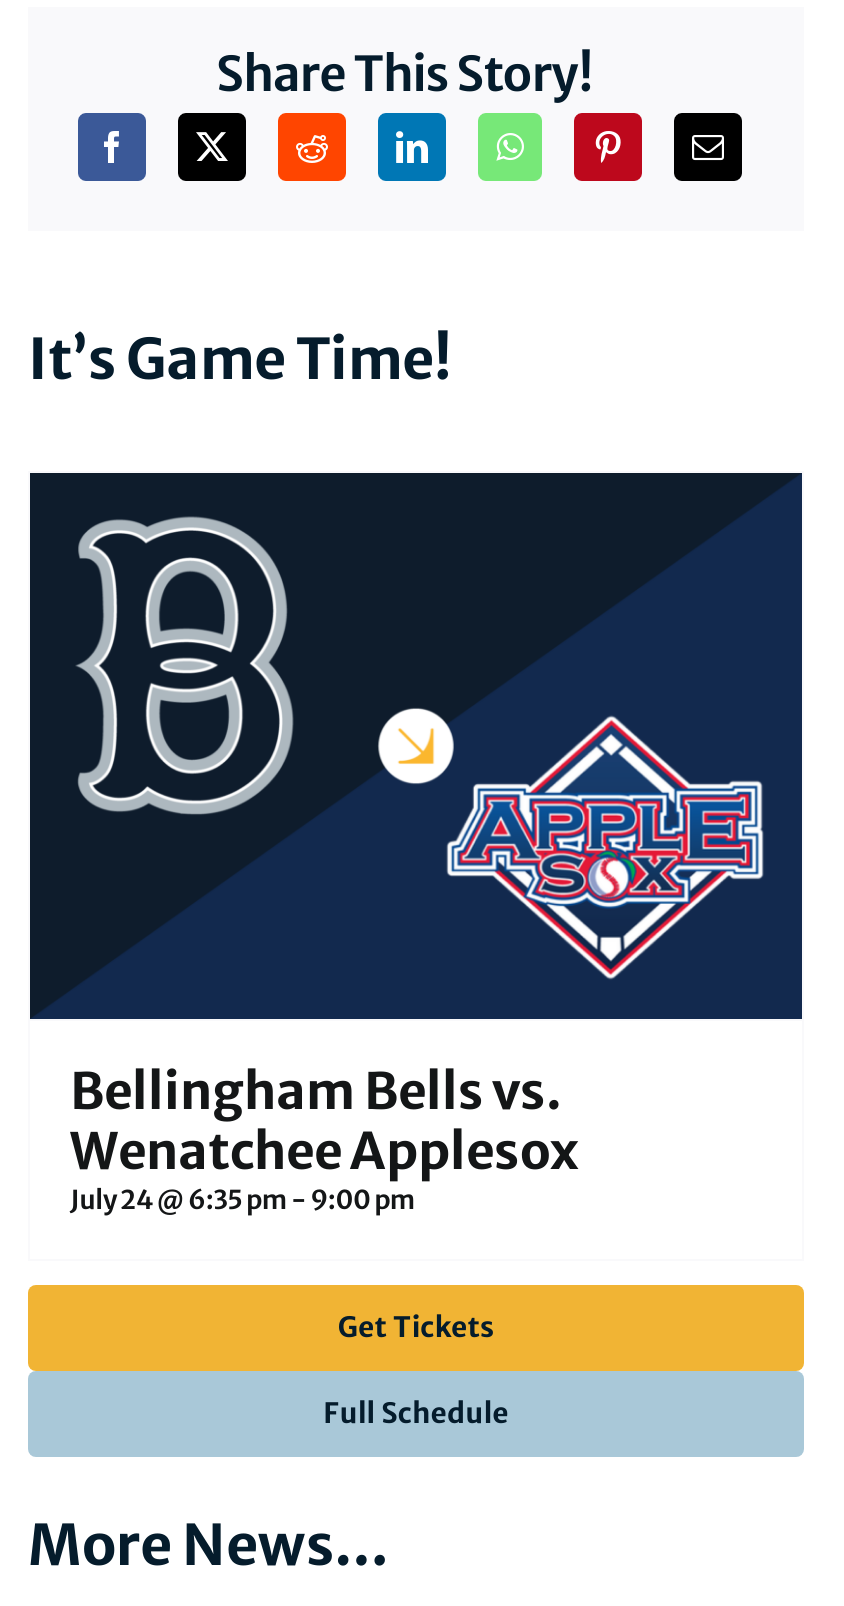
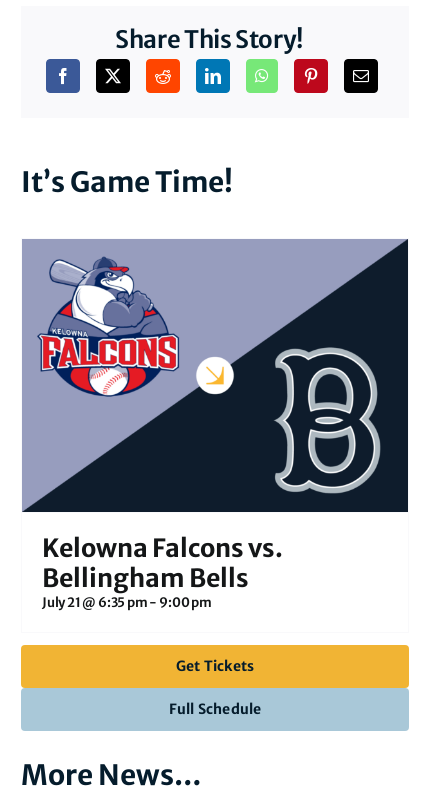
[30,473,800,1217] [image] | Bellingham Bells vs. | Wenatchee Applesox | July 24 @ 6:35 pm - 9:00 pm -> [23,240,406,611] [image] | Kelowna Falcons vs. | Bellingham Bells | July 21 @ 6:35 pm - 9:00 pm

